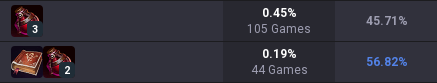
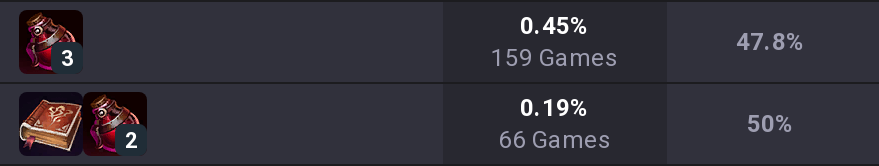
[366,14,408,28] 45.71% -> [736,28,806,56] 47.8%
[247,22,311,36] 105 Games -> [491,44,619,72] 159 Games
[366,55,408,69] 56.82% -> [747,110,795,138] 50%
[250,63,307,77] 44 Games -> [498,126,612,154] 66 Games

